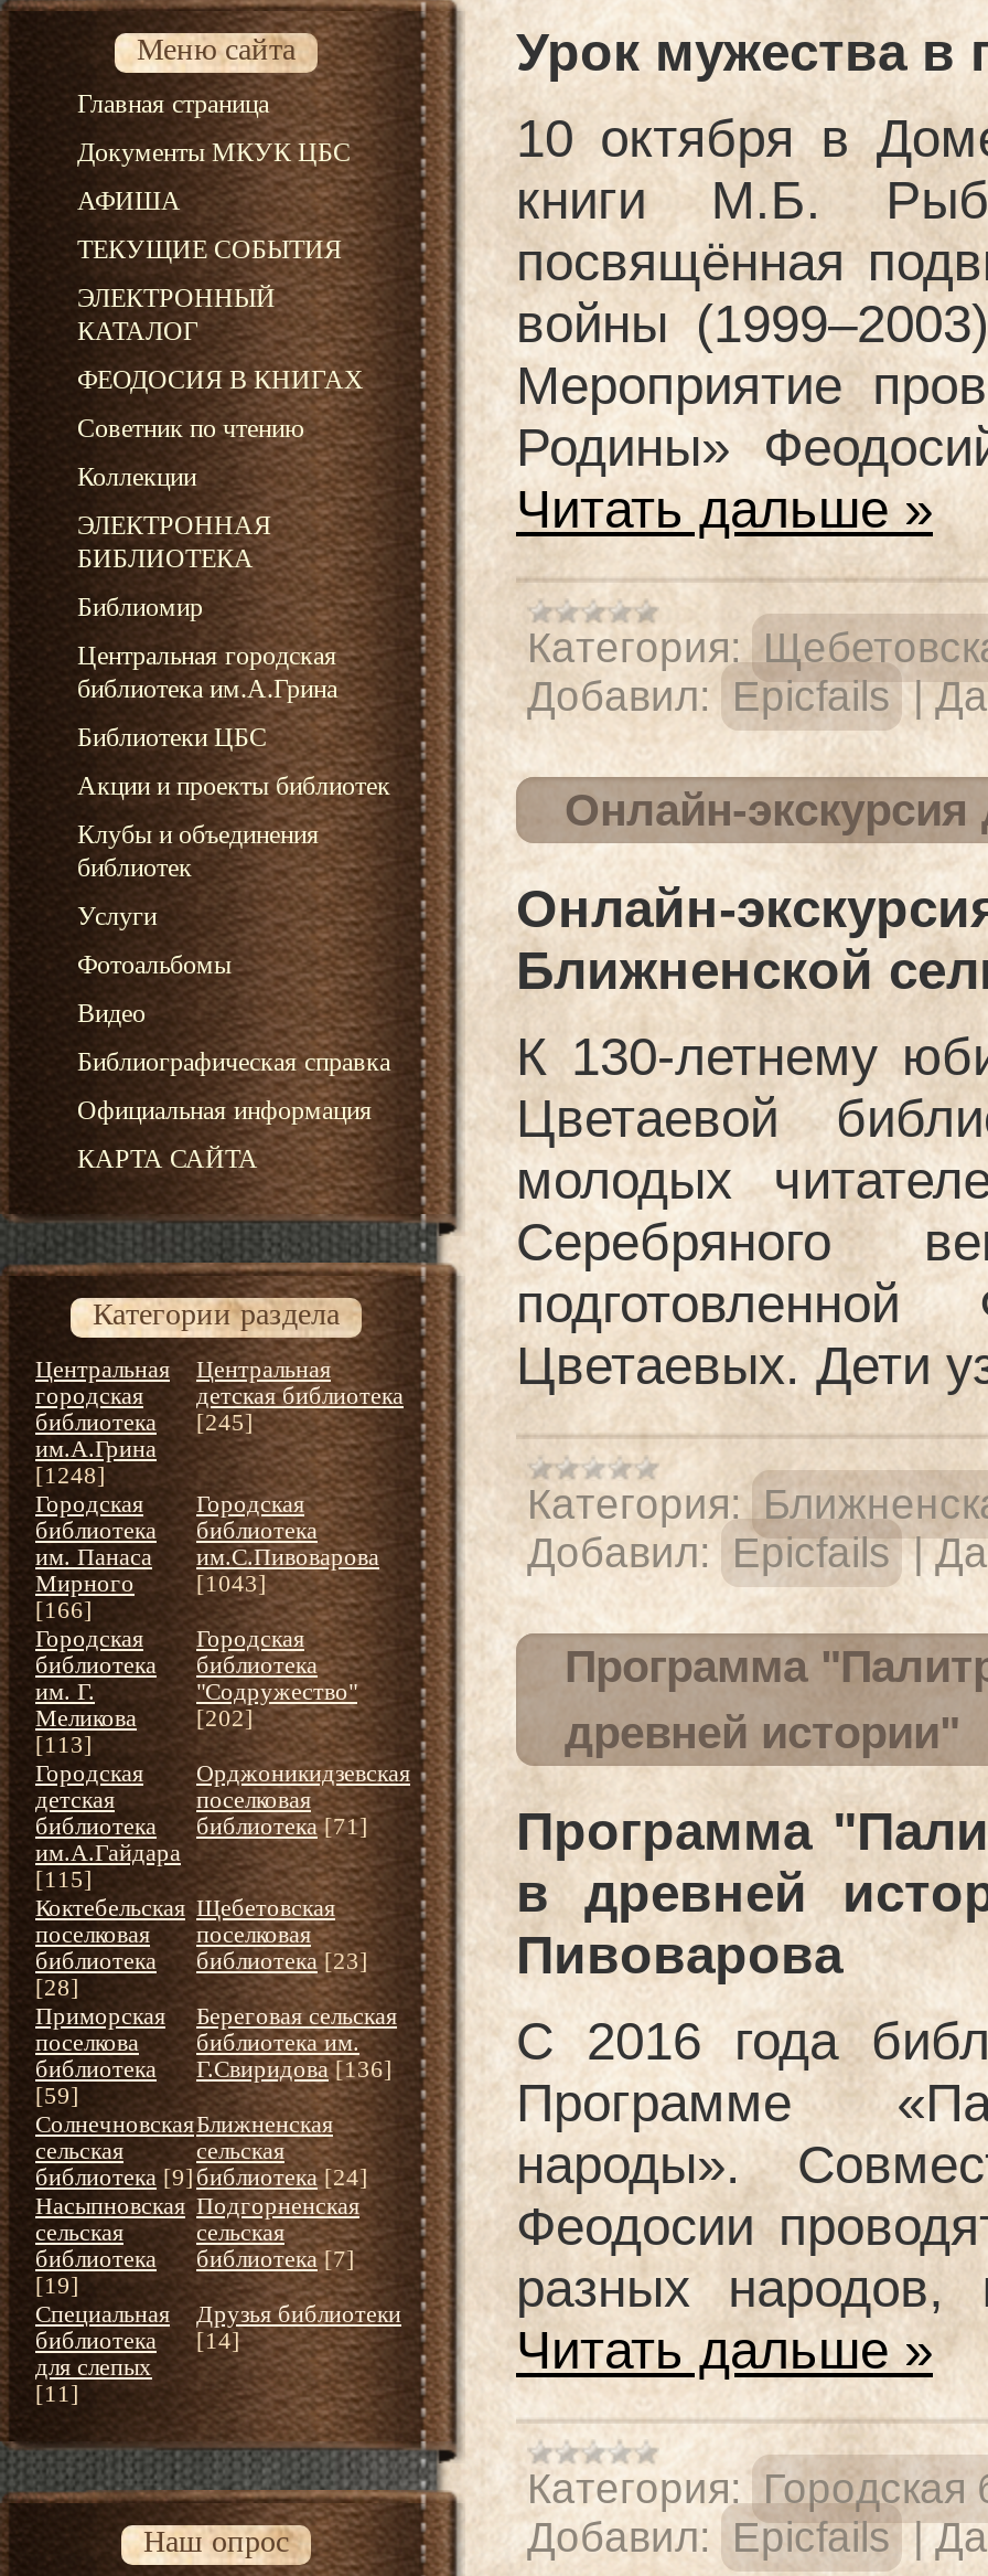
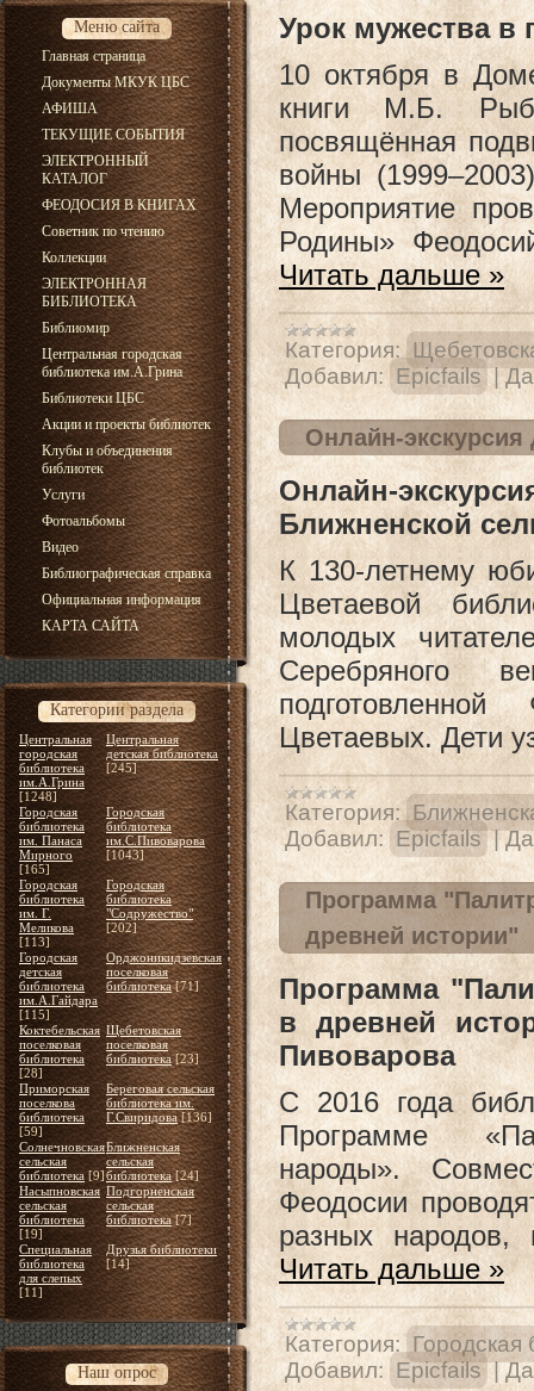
[35,1596,93,1622] [166] -> [19,862,50,876] [165]

